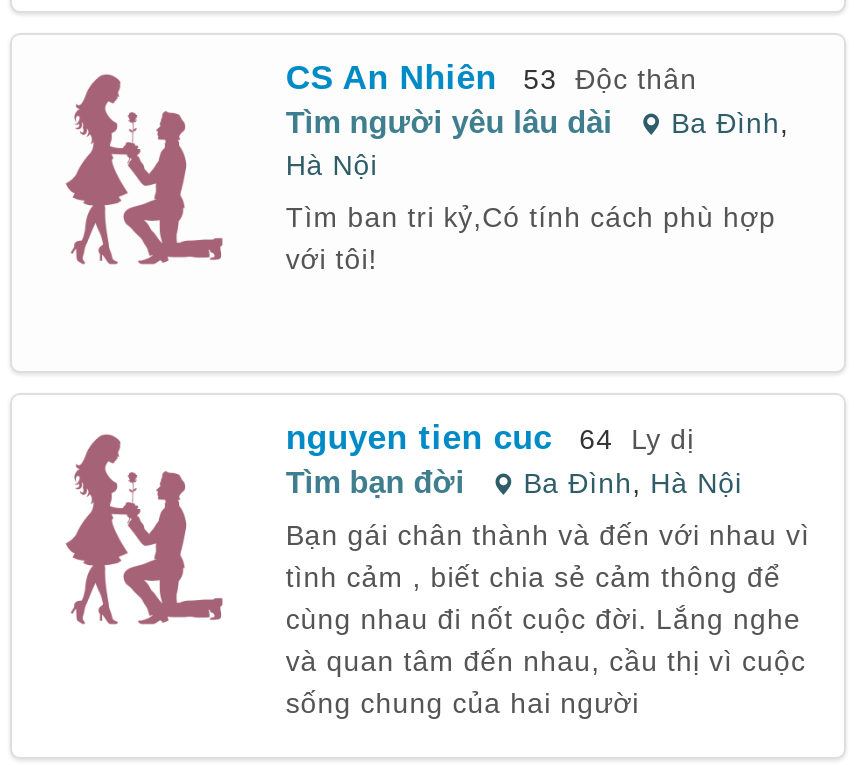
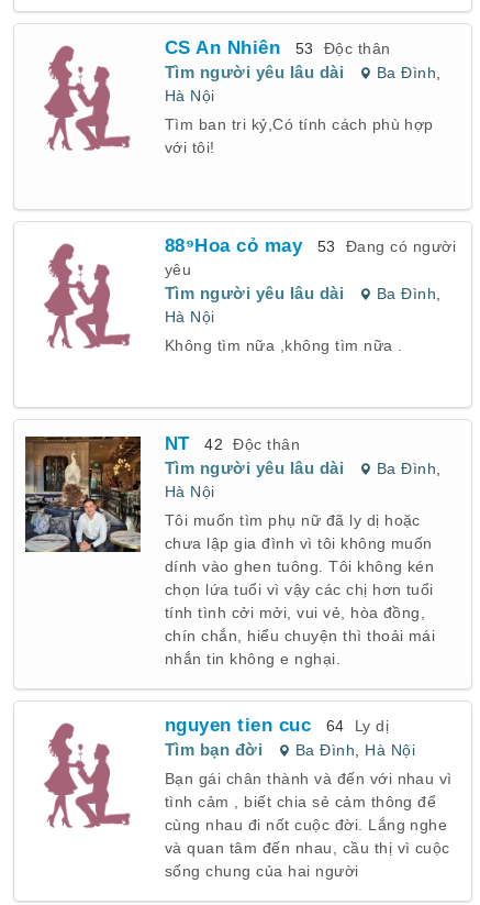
none -> [24,433,441,667] [image] | NT 42 Độc thân | Tìm người yêu lâu dài | Ba Đình, | Hà Nội | Tôi muốn tìm phụ nữ đã ly dị hoặc | chưa lập gia đình vì tôi không muốn | dính vào ghen tuông. Tôi không kén | chọn lứa tuổi vì vậy các chị hơn tuổi | tính tình cởi mởi, vui vẻ, hòa đồng, | chín chắn, hiểu chuyện thì thoải mái | nhắn tin không e nghại.
none -> [165,235,456,354] 88⁹Hoa cỏ may 53 Đang có người | yêu | Tìm người yêu lâu dài | Ba Đình, | Hà Nội | Không tìm nữa ,không tìm nữa .

